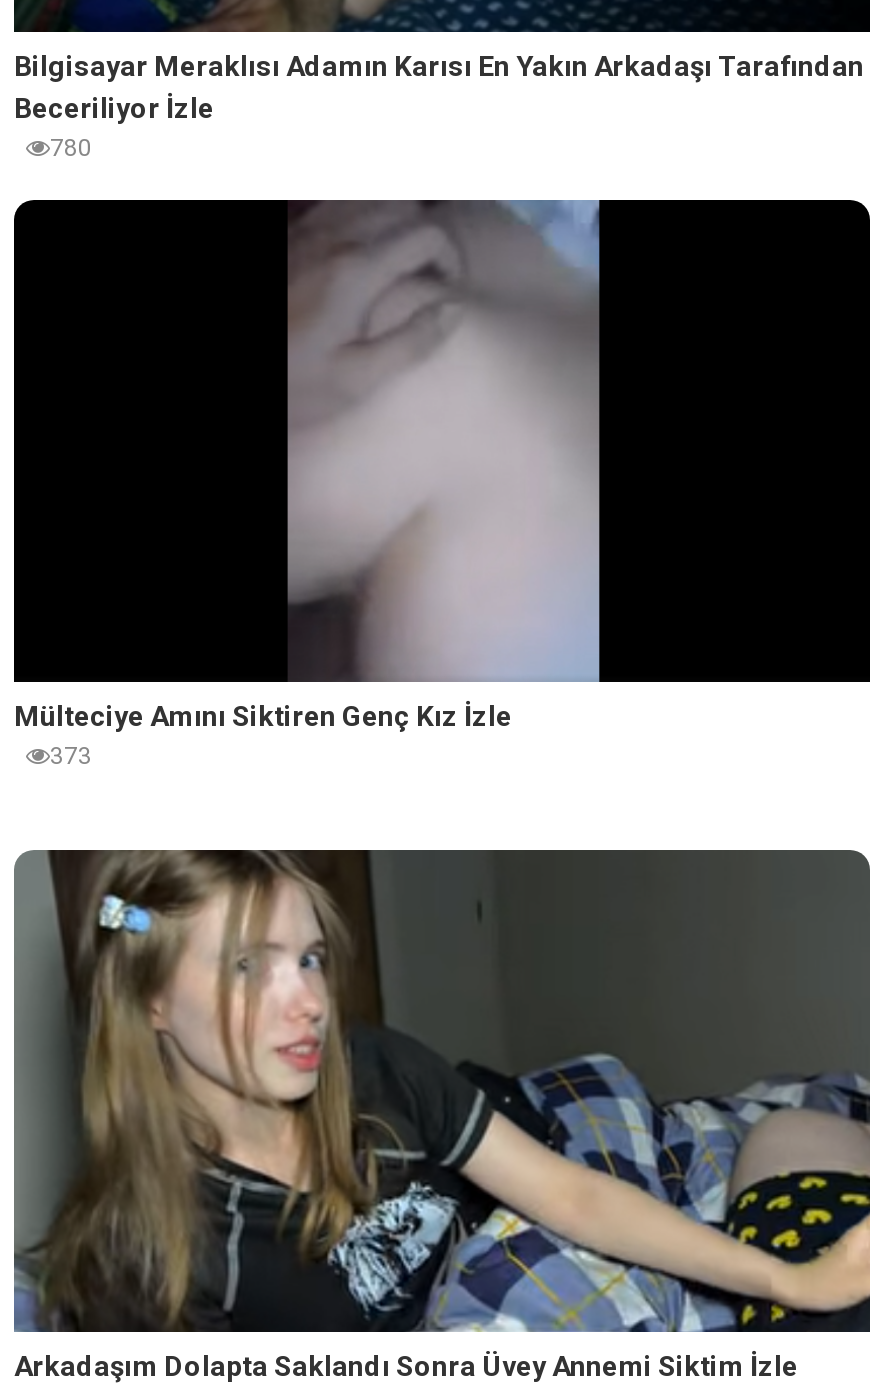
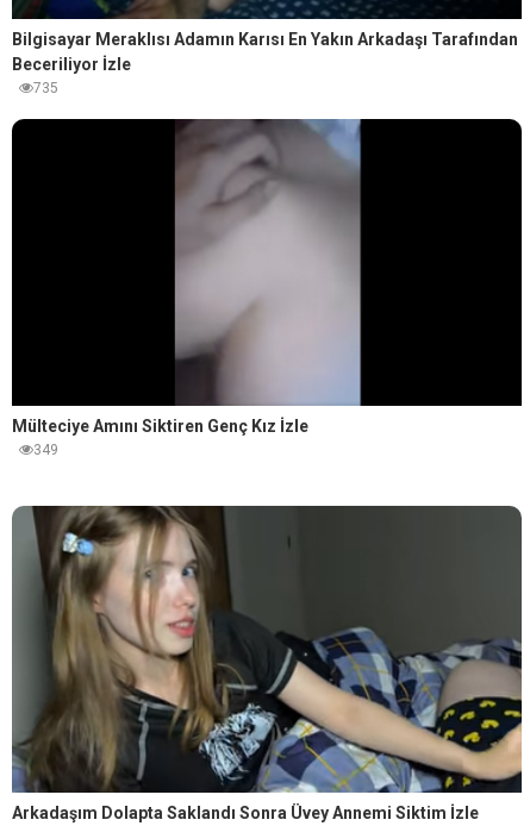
[50,134,92,162] 780 -> [33,80,58,96] 735
[50,742,92,770] 373 -> [33,442,58,458] 349

